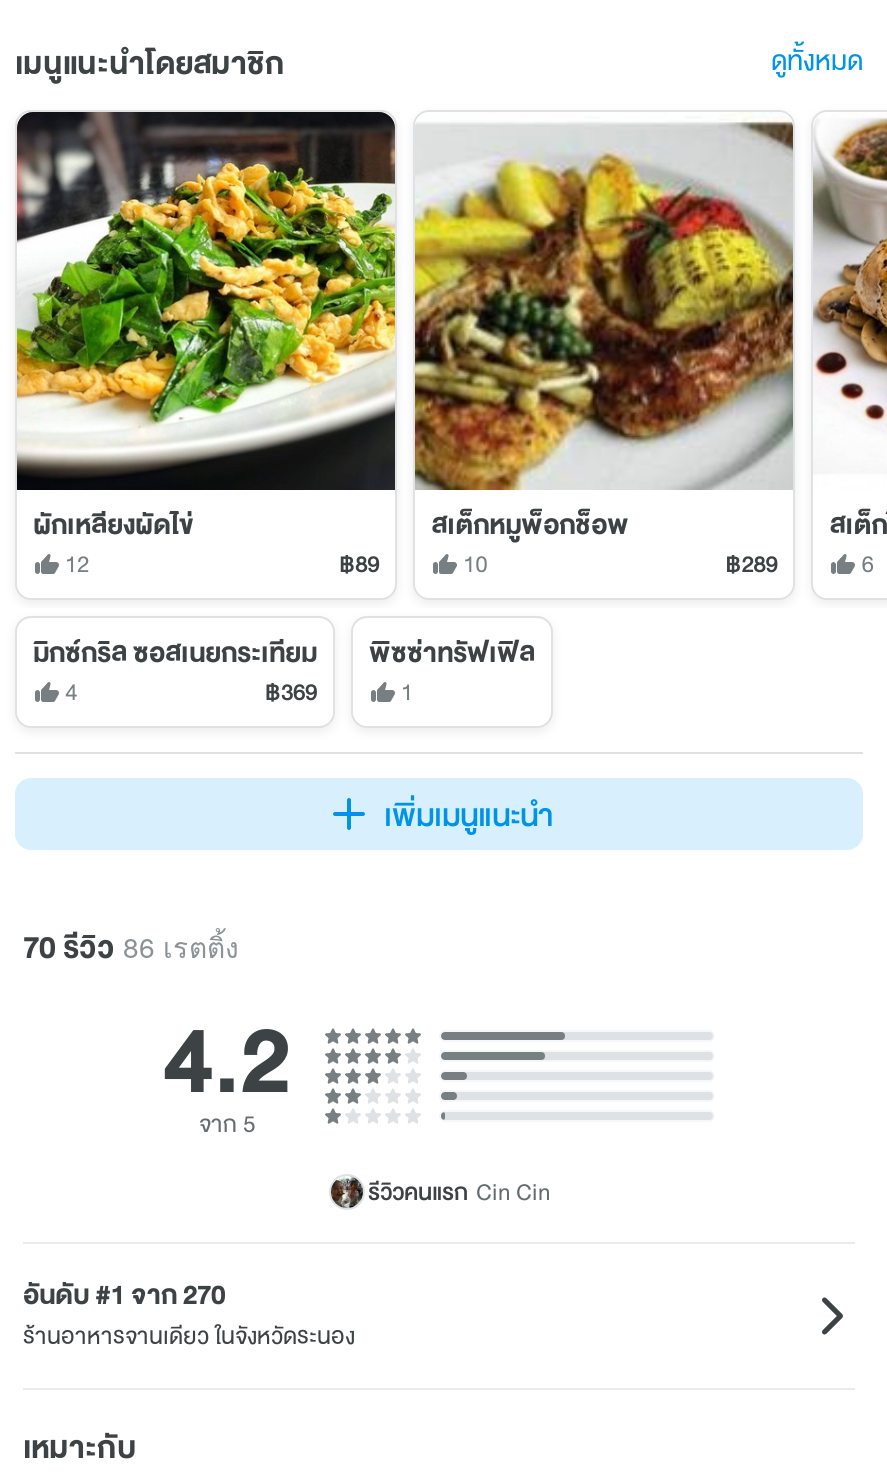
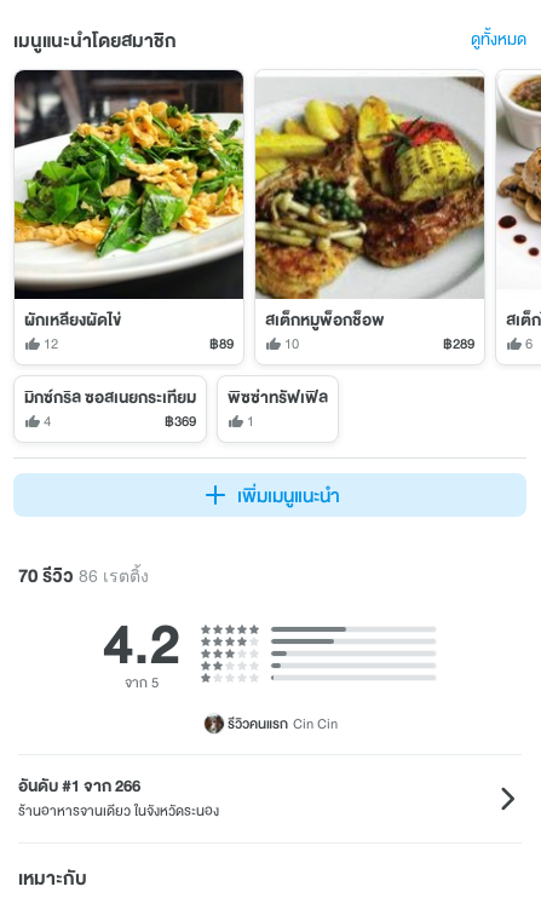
[23,1274,225,1316] อันดับ #1 จาก 270 -> [18,773,140,799] อันดับ #1 จาก 266

